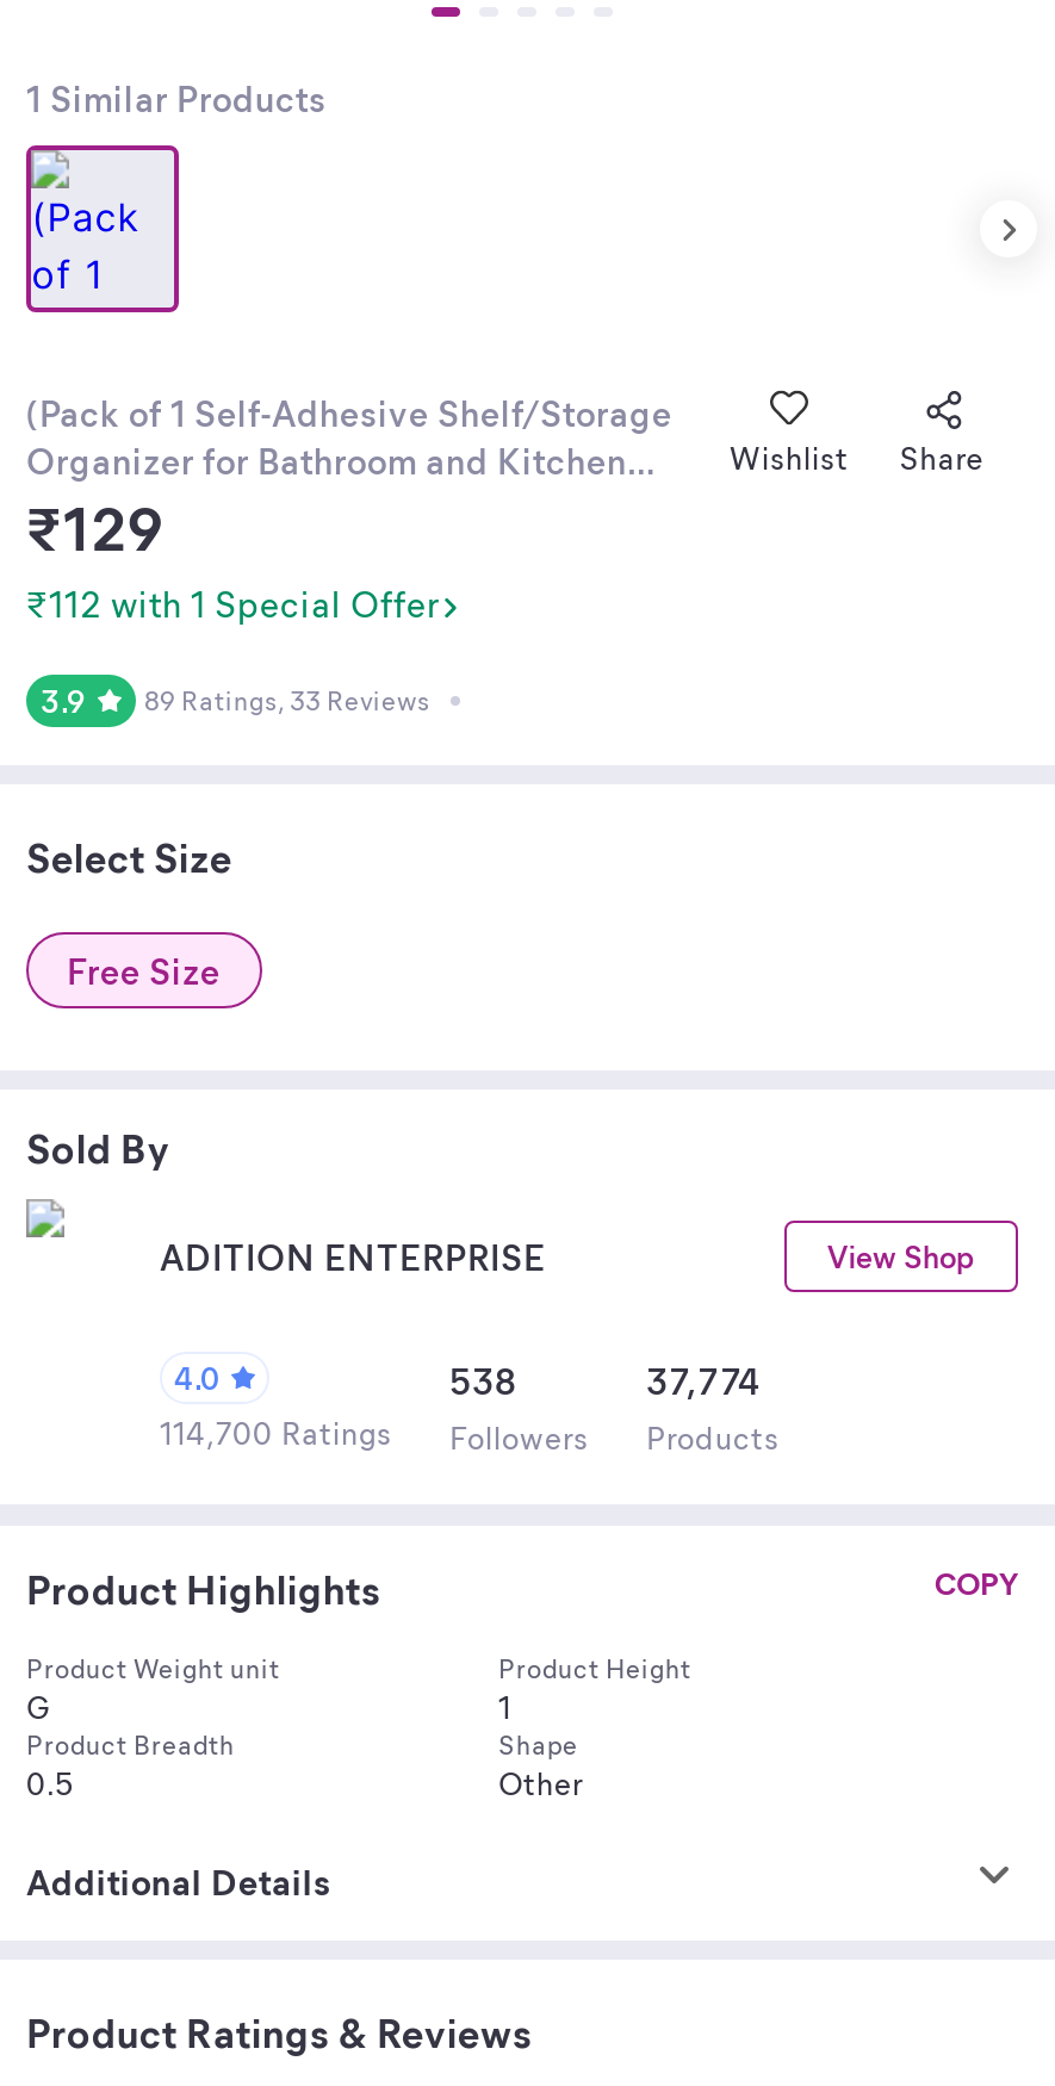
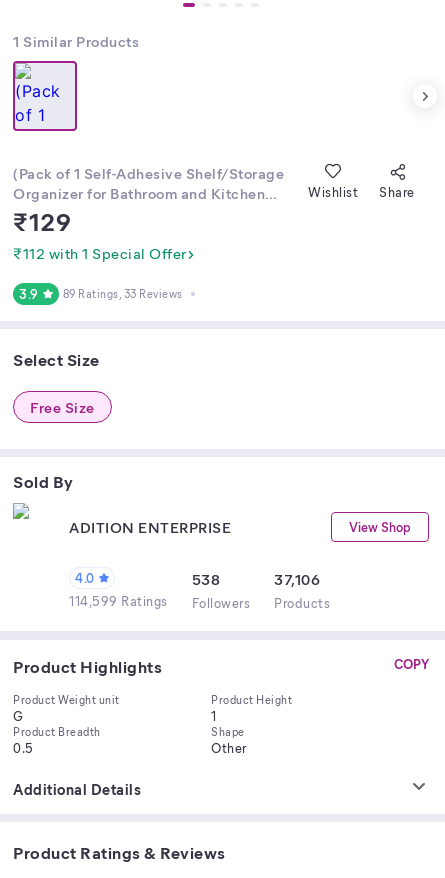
[646,1356,761,1404] 37,774 -> [274,569,320,589] 37,106
[160,1411,780,1457] 114,700 Ratings Followers Products -> [69,592,330,611] 114,599 Ratings Followers Products

